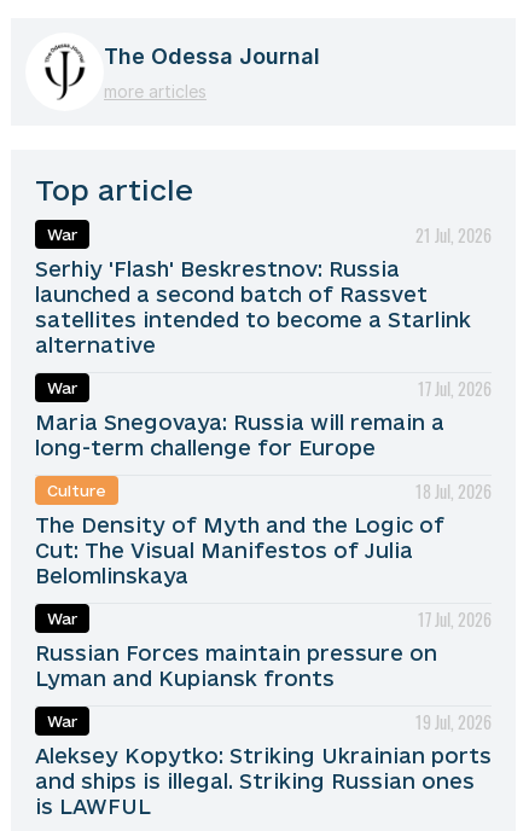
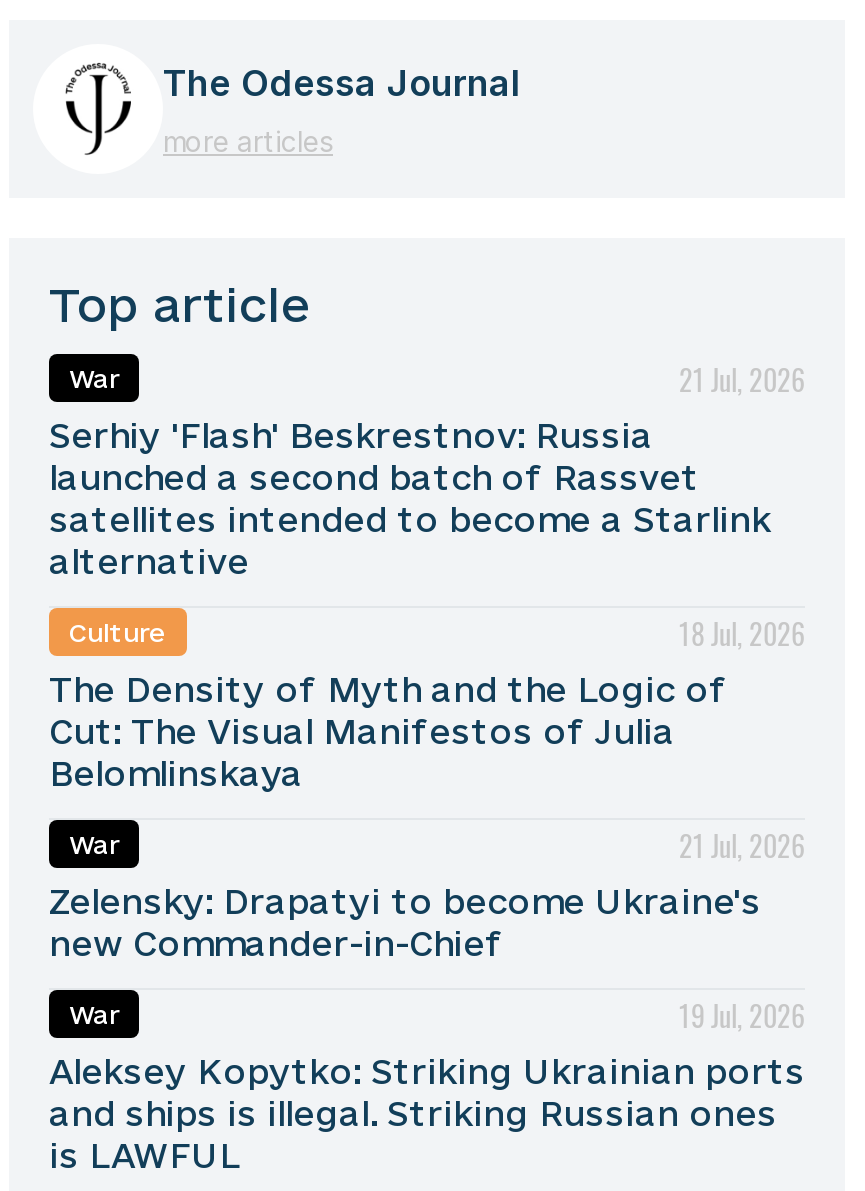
[35,375,492,459] War | 17 Jul, 2026 | Maria Snegovaya: Russia will remain a | long-term challenge for Europe -> none
[35,606,492,690] 17 Jul, 2026 | Russian Forces maintain pressure on | Lyman and Kupiansk fronts -> [49,823,805,962] 21 Jul, 2026 | Zelensky: Drapatyi to become Ukraine's | new Commander-in-Chief

